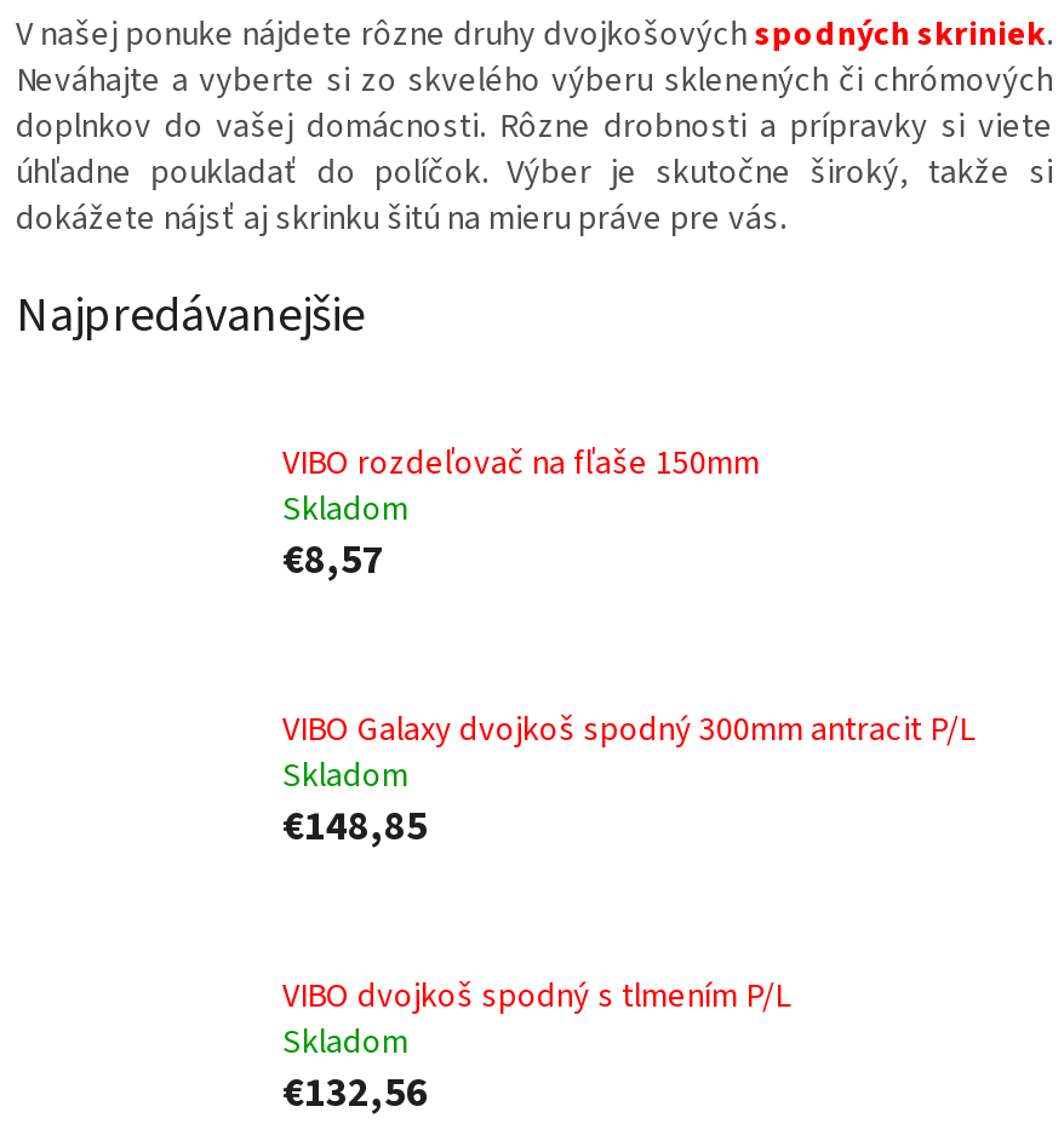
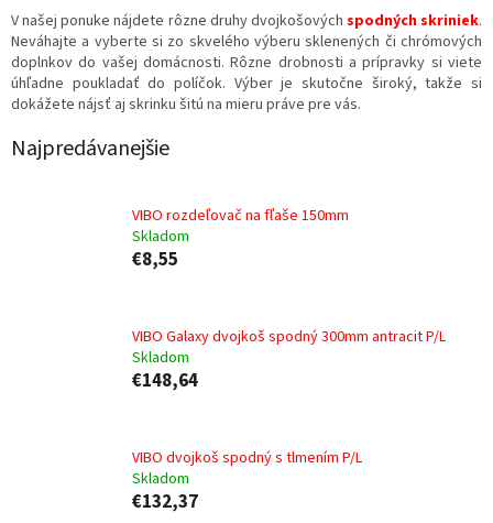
[282,532,384,590] €8,57 -> [132,247,178,273] €8,55
[282,798,428,856] €148,85 -> [132,368,198,394] €148,64
[282,1065,428,1123] €132,56 -> [132,489,198,515] €132,37

